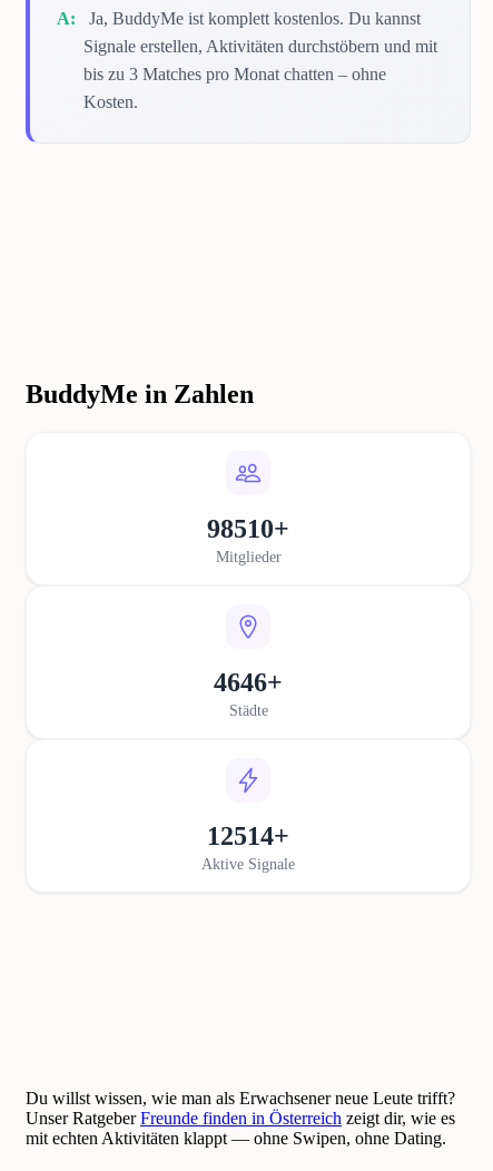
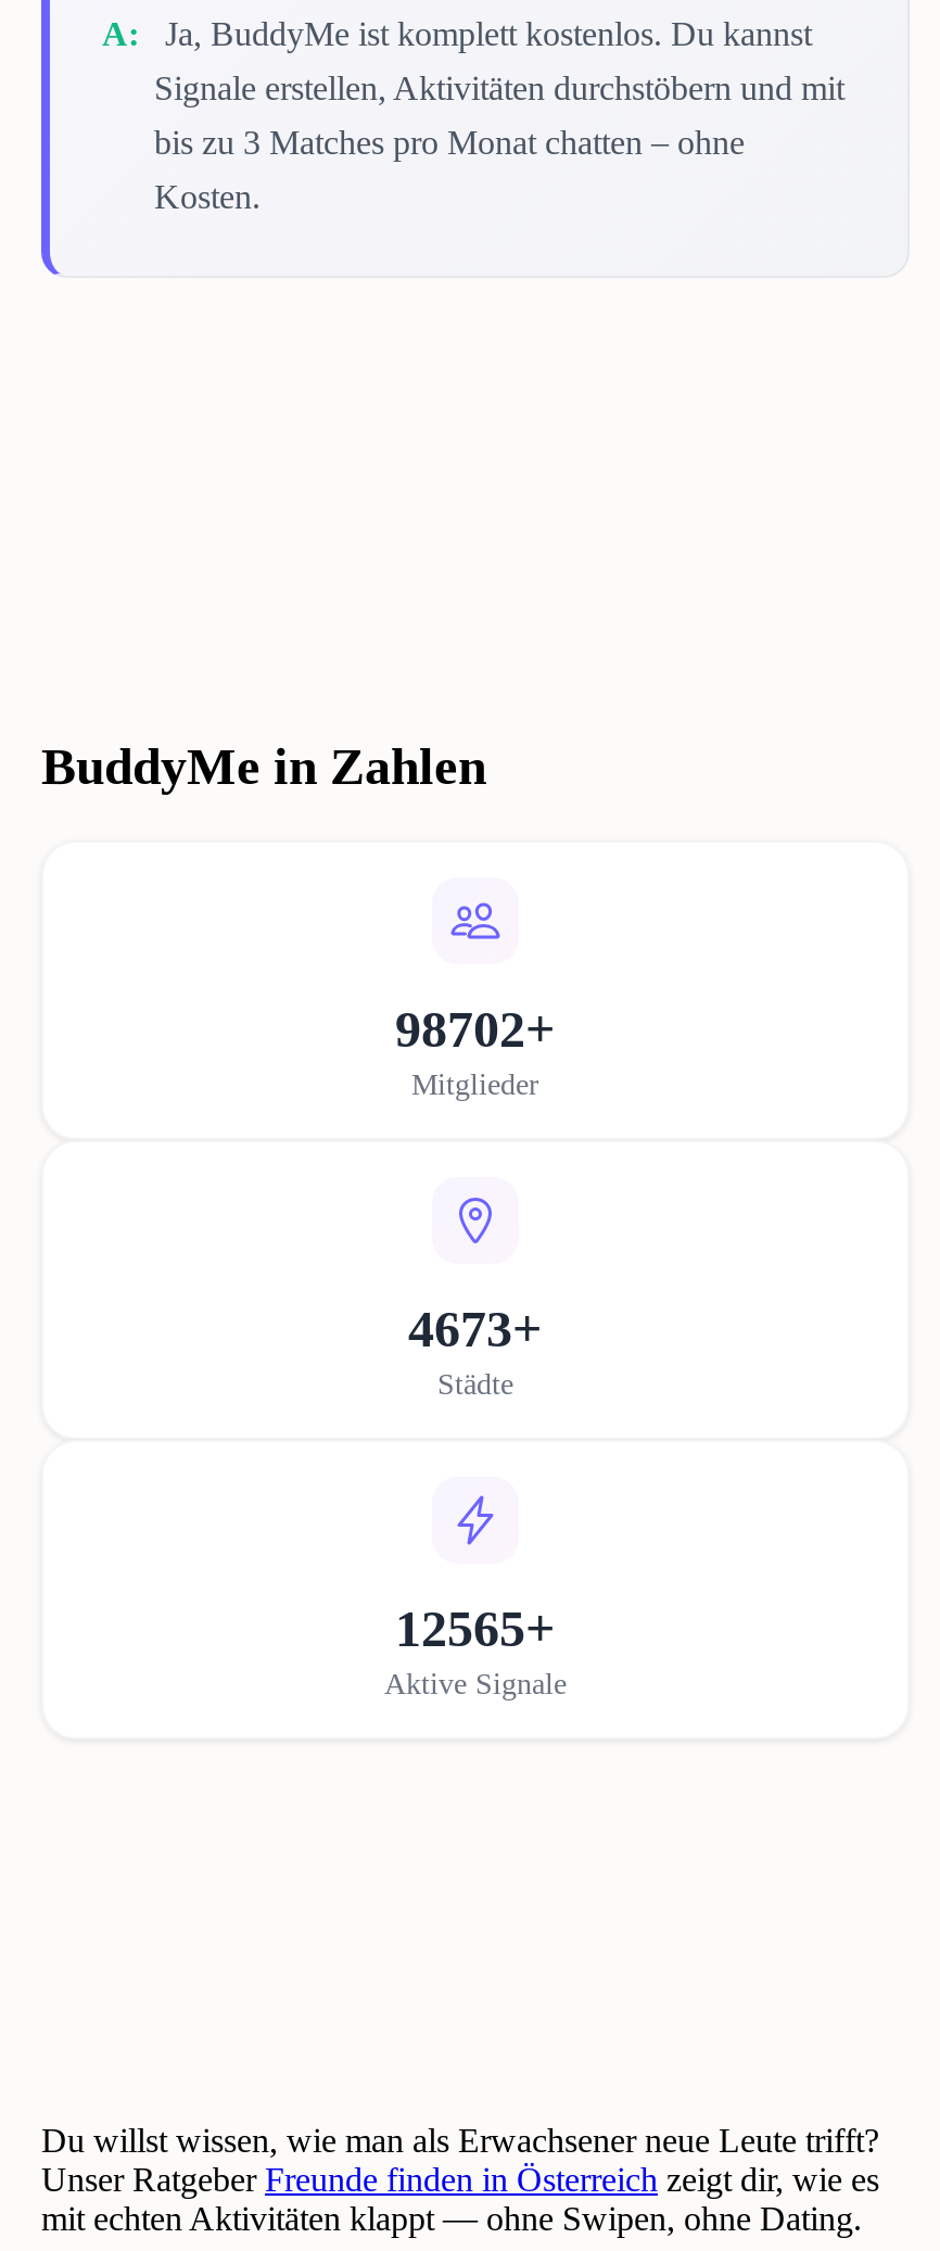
[207,514,289,543] 98510+ -> [395,1001,556,1057] 98702+
[214,668,283,697] 4646+ -> [408,1301,543,1357] 4673+
[207,821,289,850] 12514+ -> [395,1600,556,1657] 12565+

